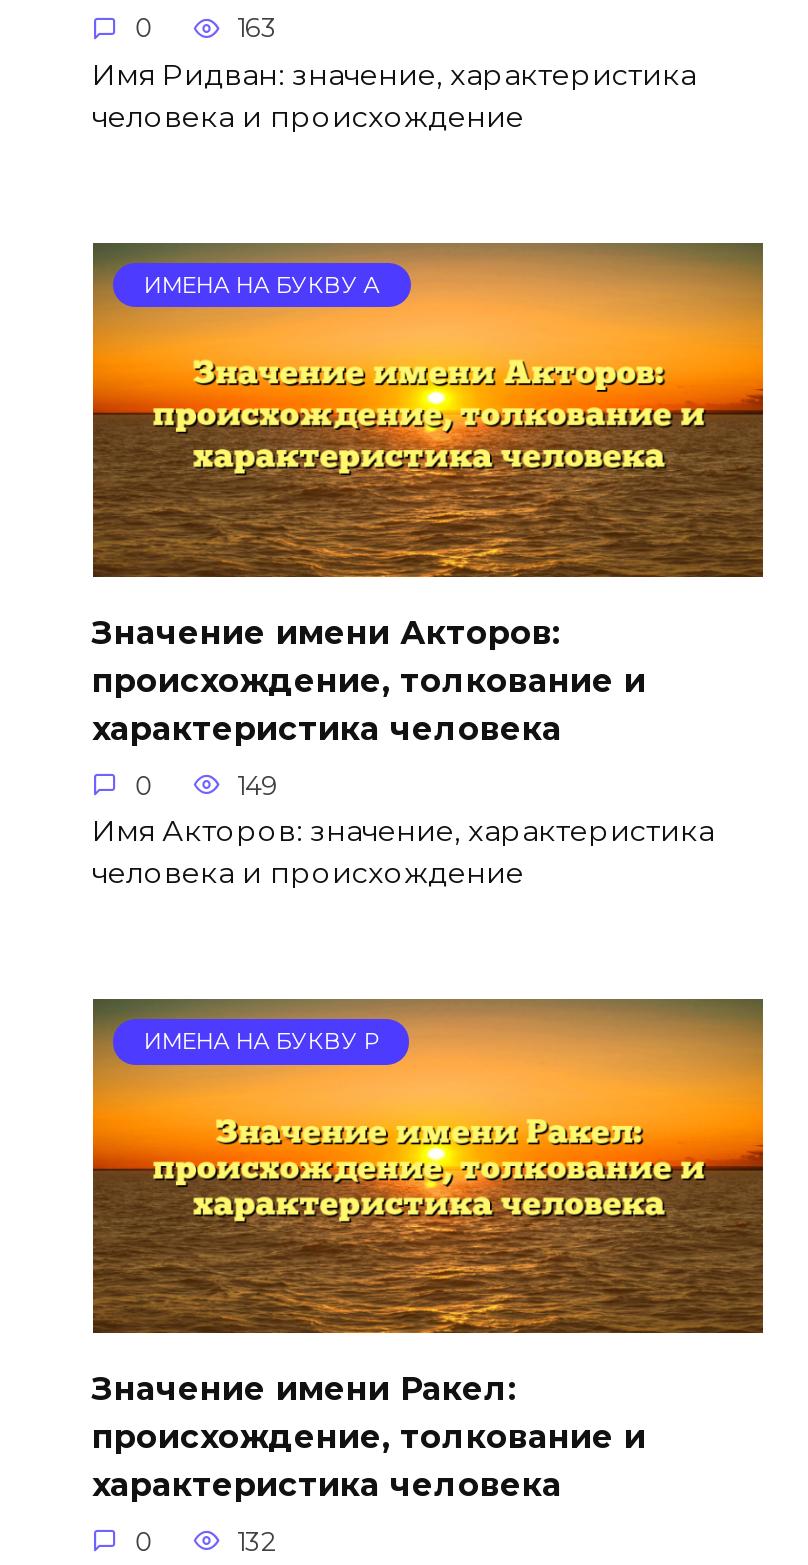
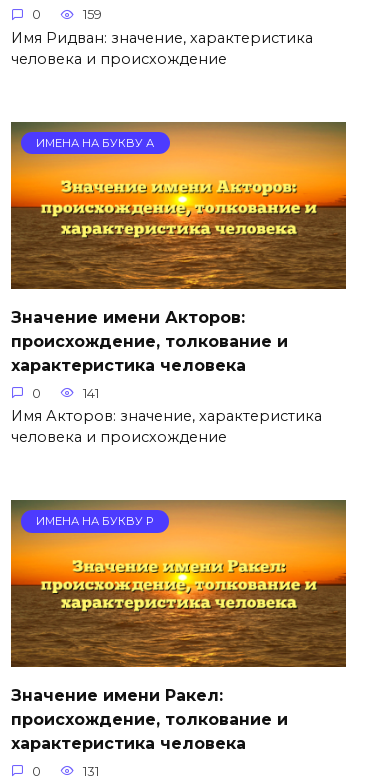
[237,14,277,44] 163 -> [83,7,102,22] 159
[237,770,277,800] 149 -> [83,386,99,401] 141
[237,1527,275,1557] 132 -> [83,764,99,779] 131

